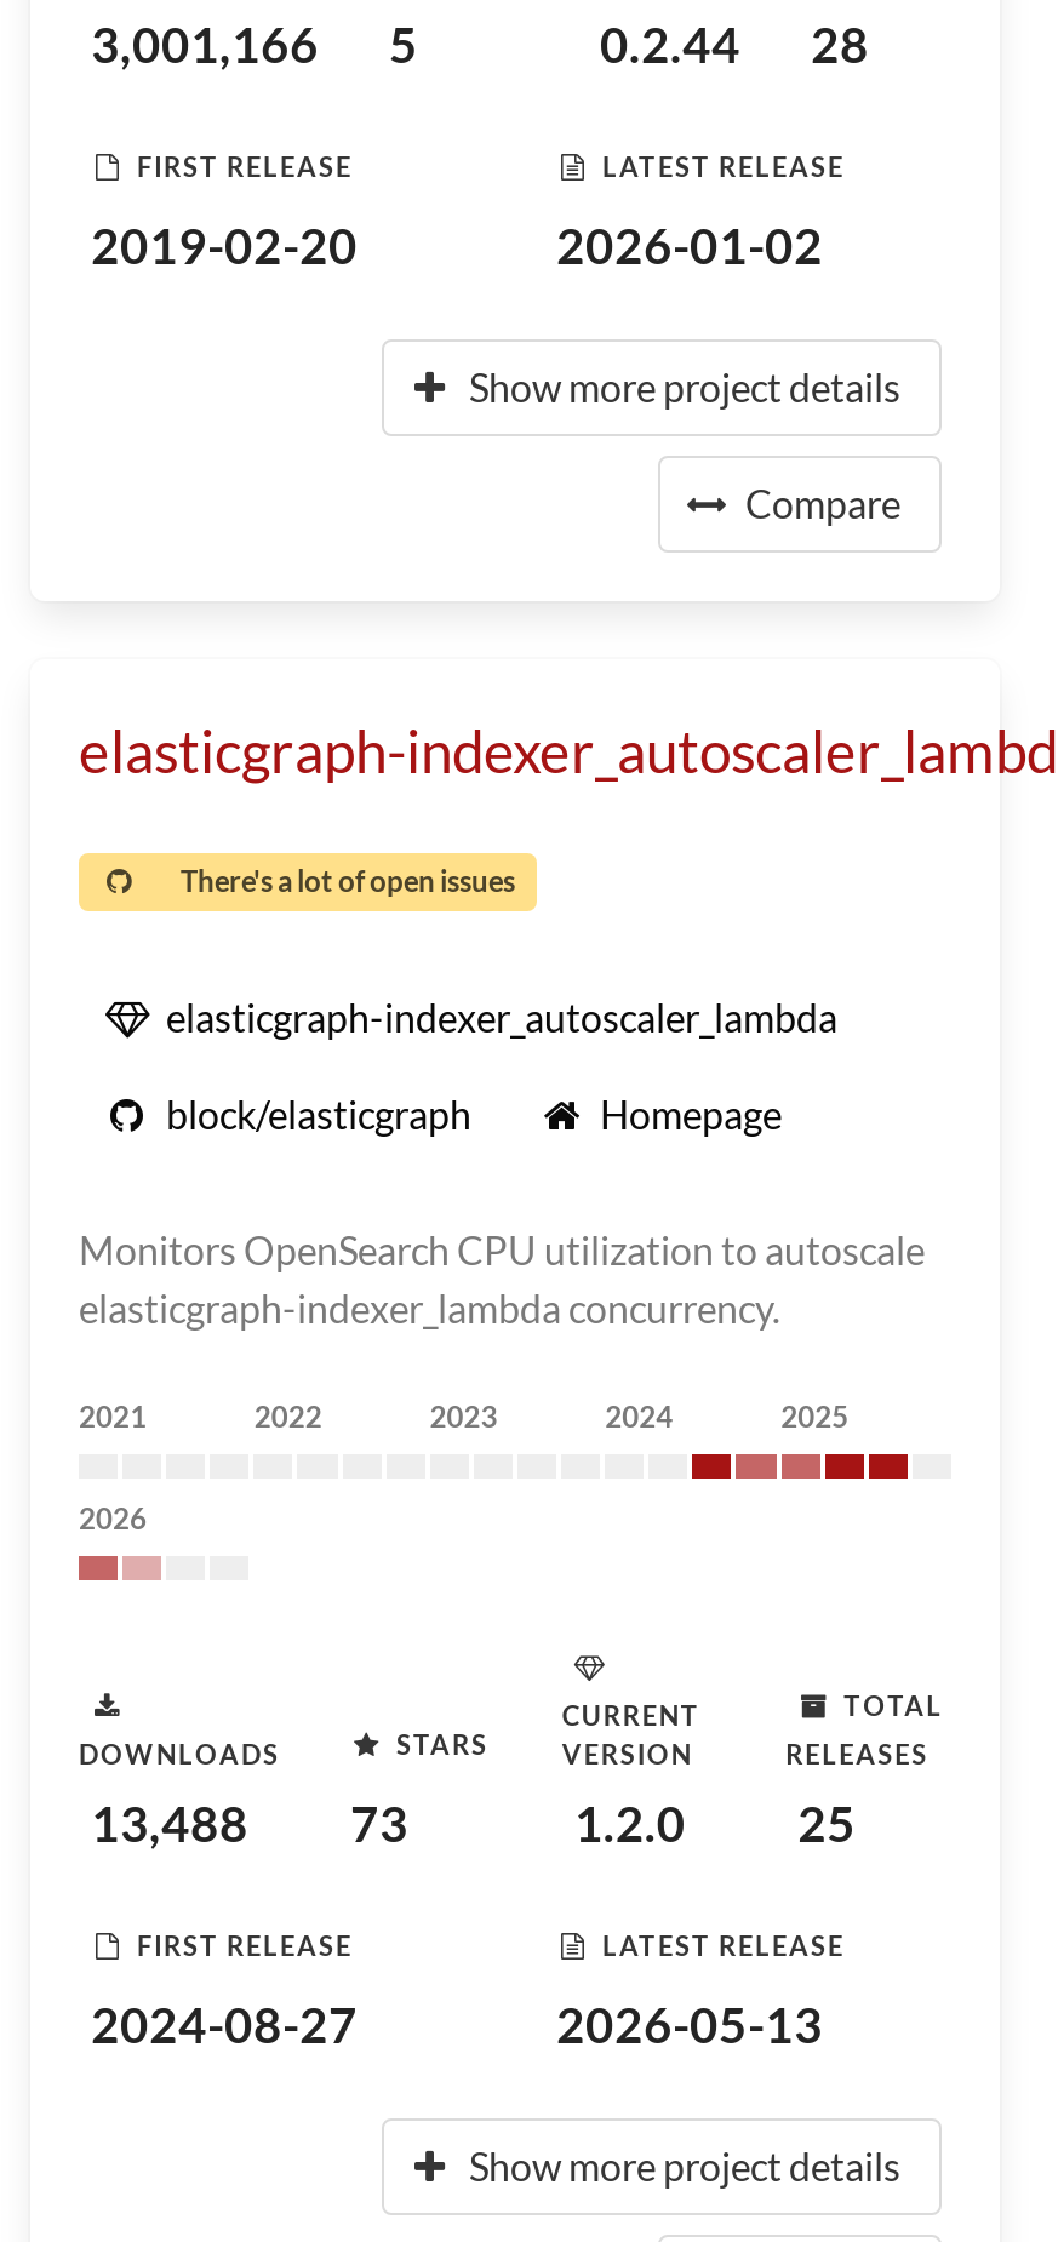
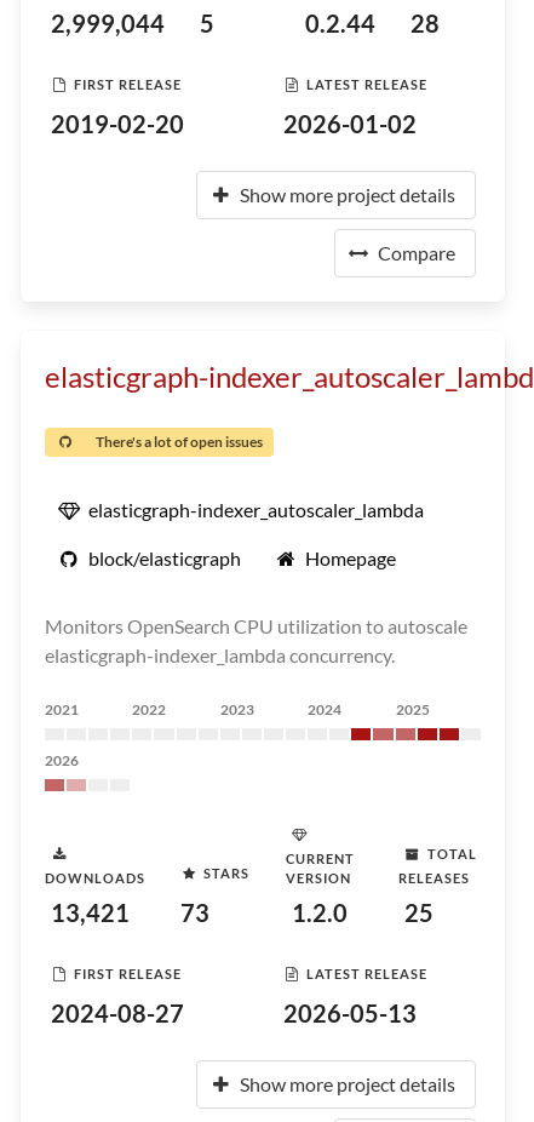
[91,15,418,73] 3,001,166 5 -> [51,8,214,38] 2,999,044 5
[91,1794,408,1852] 13,488 73 -> [51,898,209,927] 13,421 73

